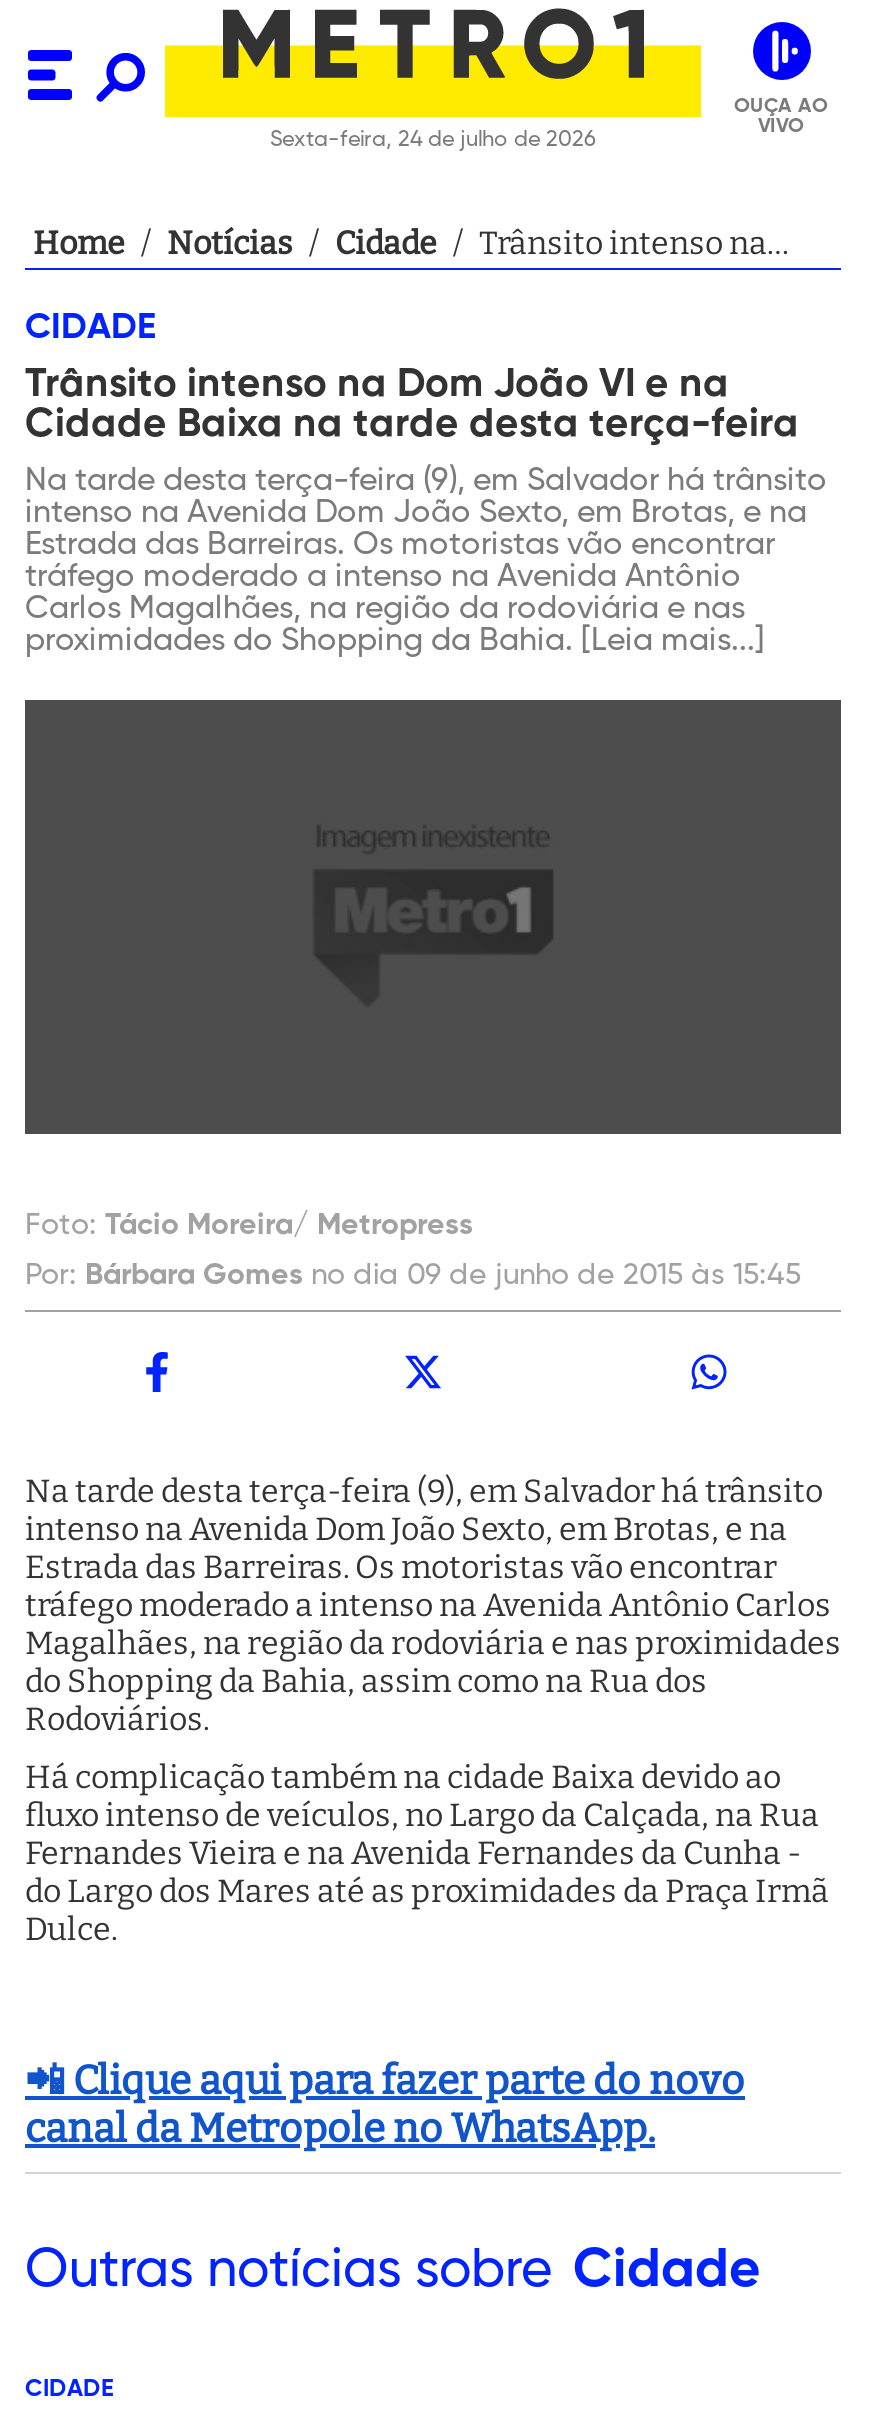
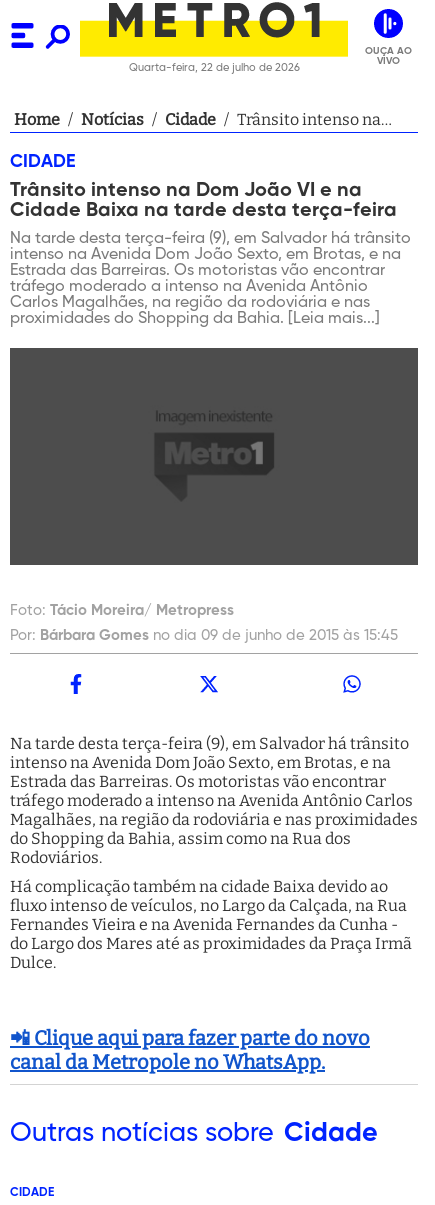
[270,128,596,150] Sexta-feira, 24 de julho de 2026 -> [128,62,299,73] Quarta-feira, 22 de julho de 2026

